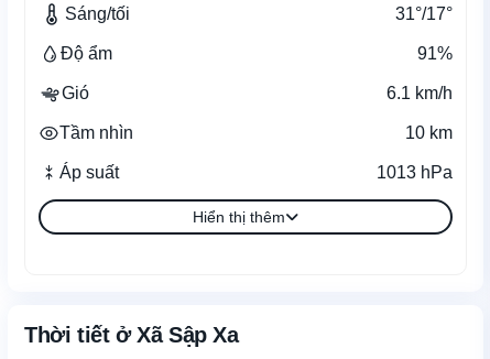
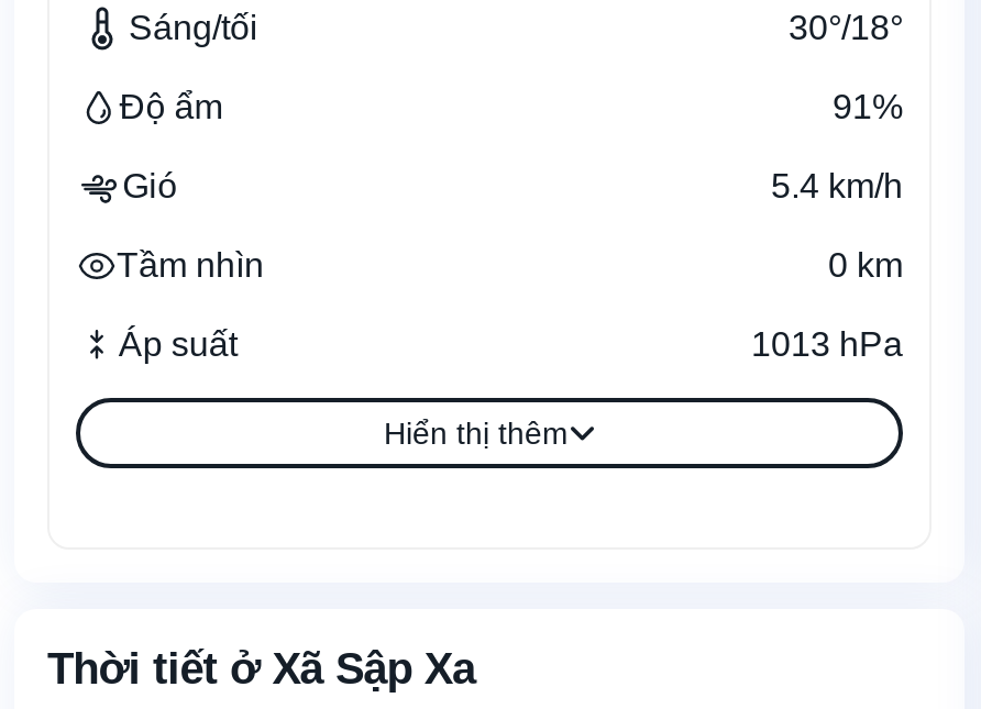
[395,4,453,23] 31°/17° -> [789,9,903,46] 30°/18°
[386,84,453,102] 6.1 km/h -> [771,167,903,204] 5.4 km/h
[405,123,453,142] 10 km -> [828,246,903,284] 0 km

